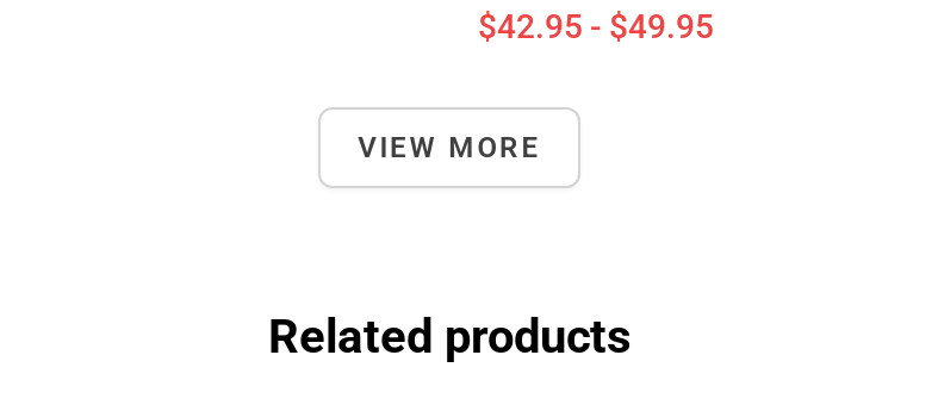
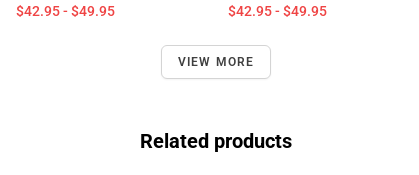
none -> [16,3,115,19] $42.95 - $49.95

